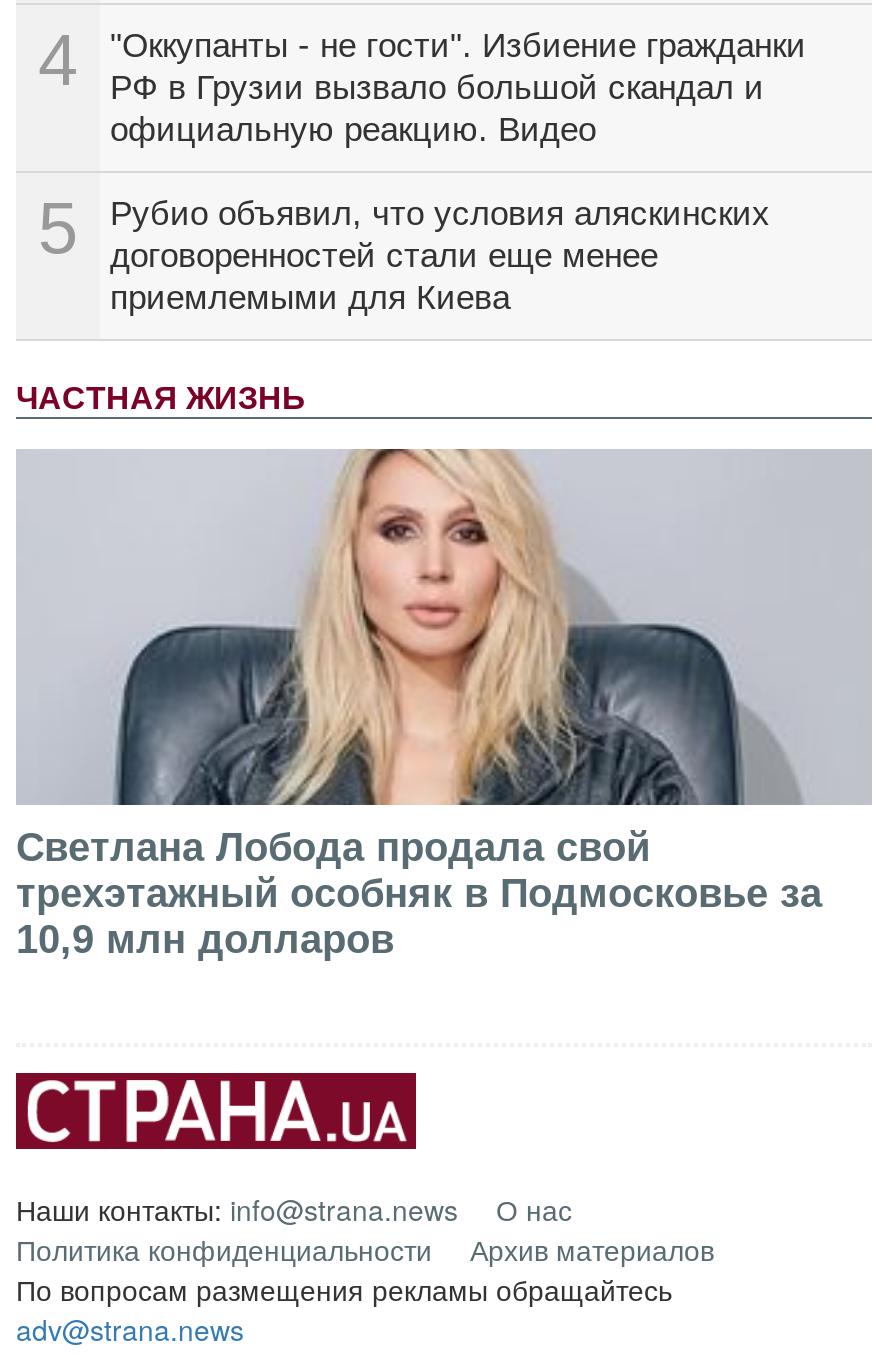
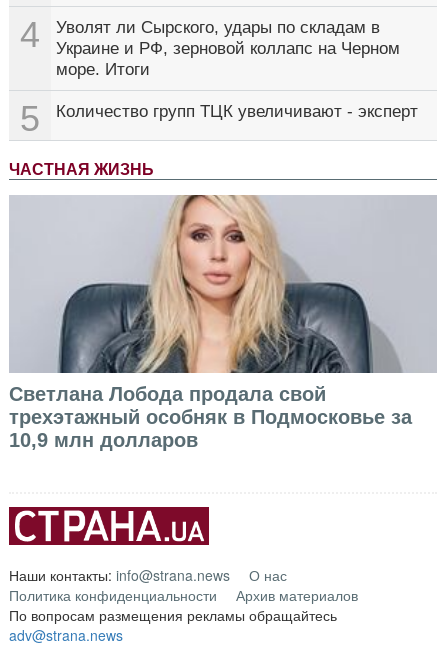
[110,27,806,149] "Оккупанты - не гости". Избиение гражданки | РФ в Грузии вызвало большой скандал и | официальную реакцию. Видео -> [56,18,400,79] Уволят ли Сырского, удары по складам в | Украине и РФ, зерновой коллапс на Черном | море. Итоги
[110,195,770,317] Рубио объявил, что условия аляскинских | договоренностей стали еще менее | приемлемыми для Киева -> [56,102,418,121] Количество групп ТЦК увеличивают - эксперт

